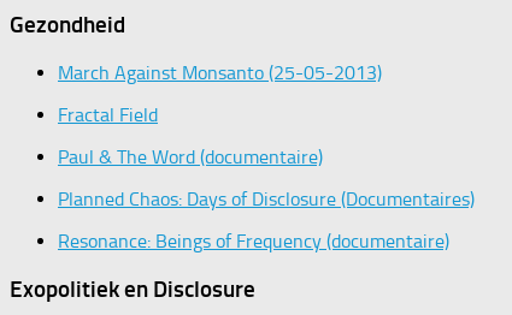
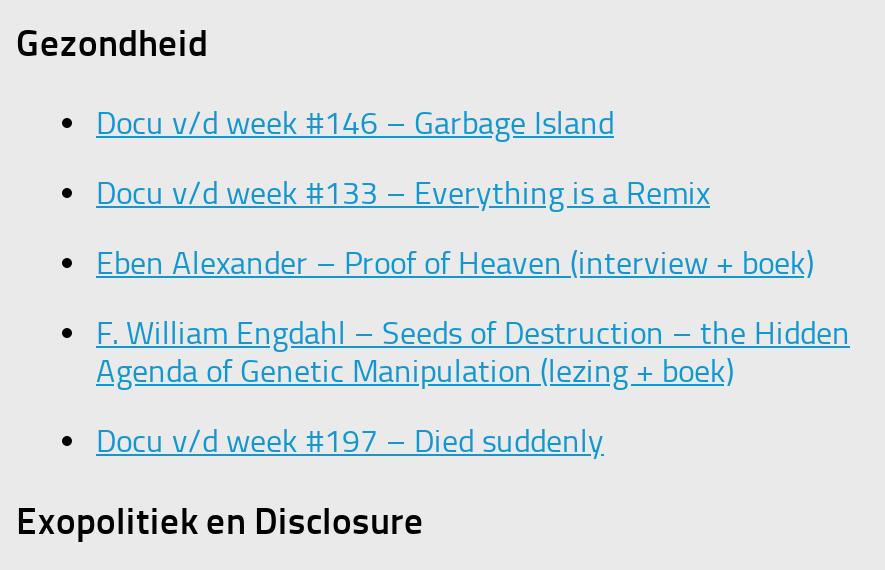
[58,61,382,84] March Against Monsanto (25-05-2013) -> [96,104,614,142] Docu v/d week #146 – Garbage Island
[58,103,158,126] Fractal Field -> [96,174,710,212] Docu v/d week #133 – Everything is a Remix
[58,145,323,168] Paul & The Word (documentaire) -> [96,244,814,282] Eben Alexander – Proof of Heaven (interview + boek)
[58,187,475,210] Planned Chaos: Days of Disclosure (Documentaires) -> [96,314,850,390] F. William Engdahl – Seeds of Destruction – the Hidden | Agenda of Genetic Manipulation (lezing + boek)
[58,230,449,252] Resonance: Beings of Frequency (documentaire) -> [96,422,604,460] Docu v/d week #197 – Died suddenly

